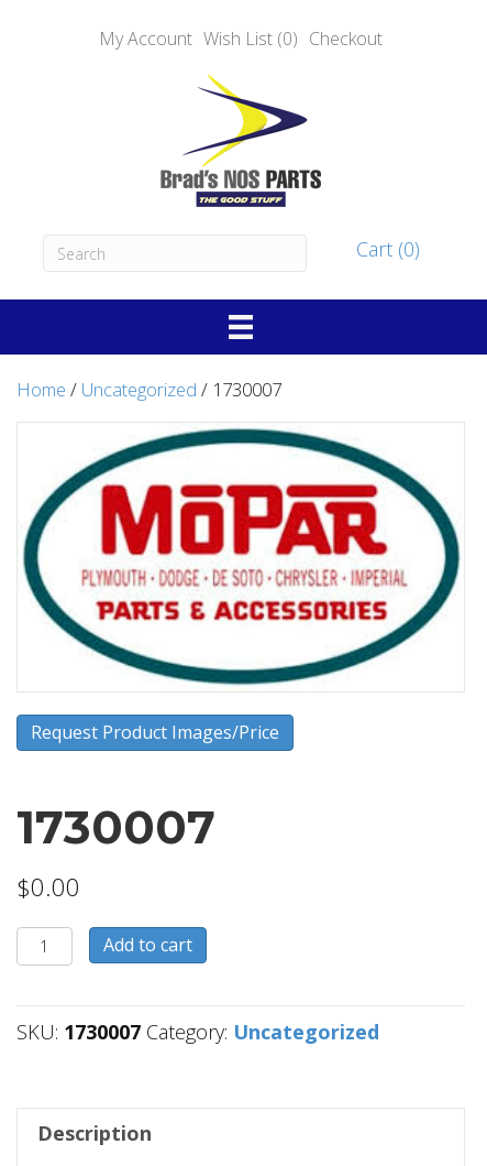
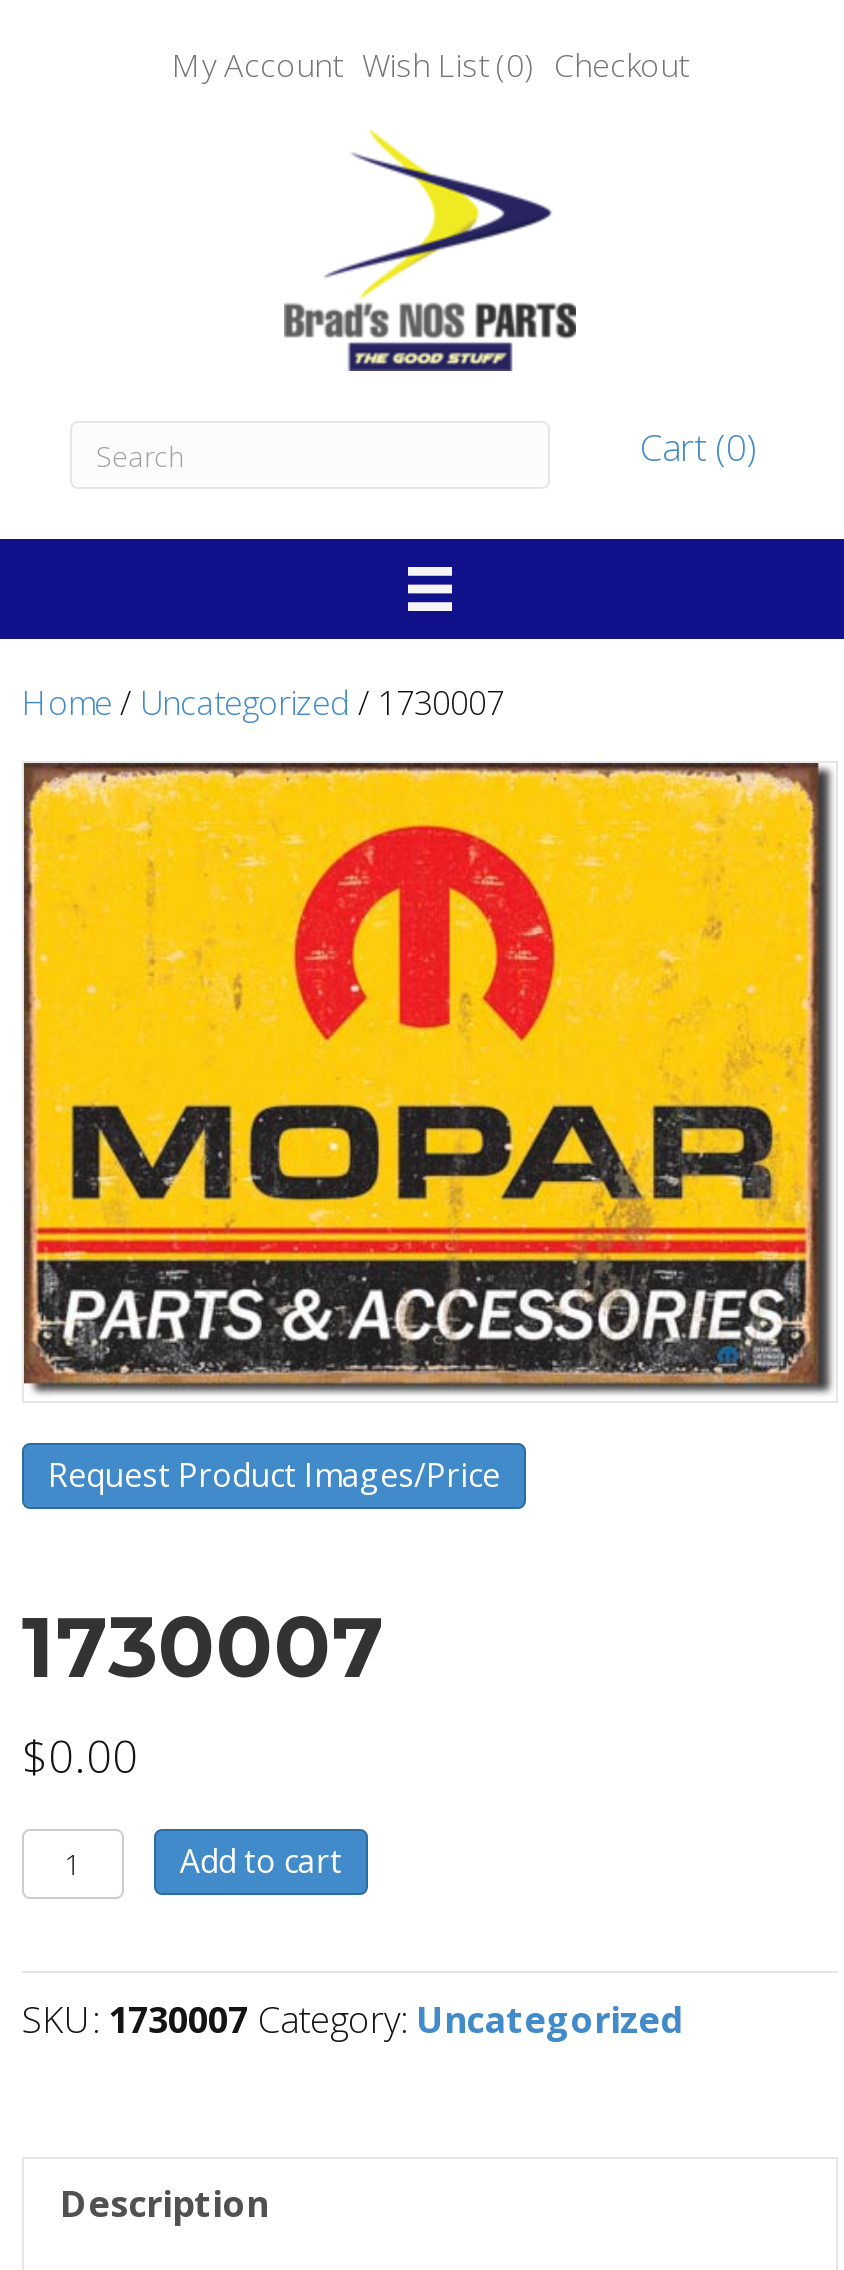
[18,423,462,686] [image] -> [22,761,832,1395] [image]

